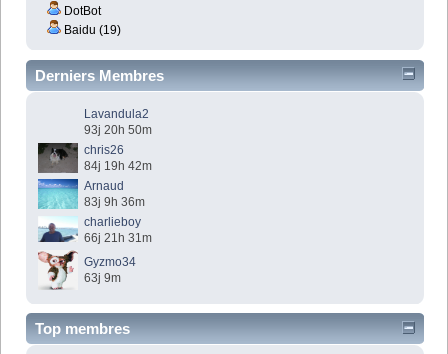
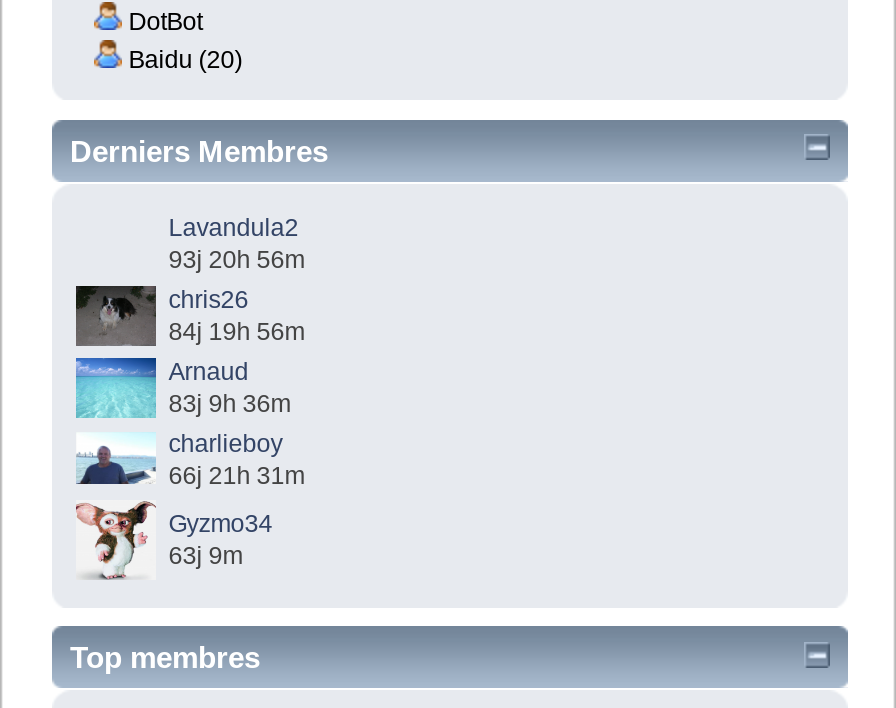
[61,23,121,37] Baidu (19) -> [122,46,242,74] Baidu (20)
[84,123,152,137] 93j 20h 50m -> [168,245,304,273] 93j 20h 56m
[84,159,152,173] 84j 19h 42m -> [168,317,304,345] 84j 19h 56m

